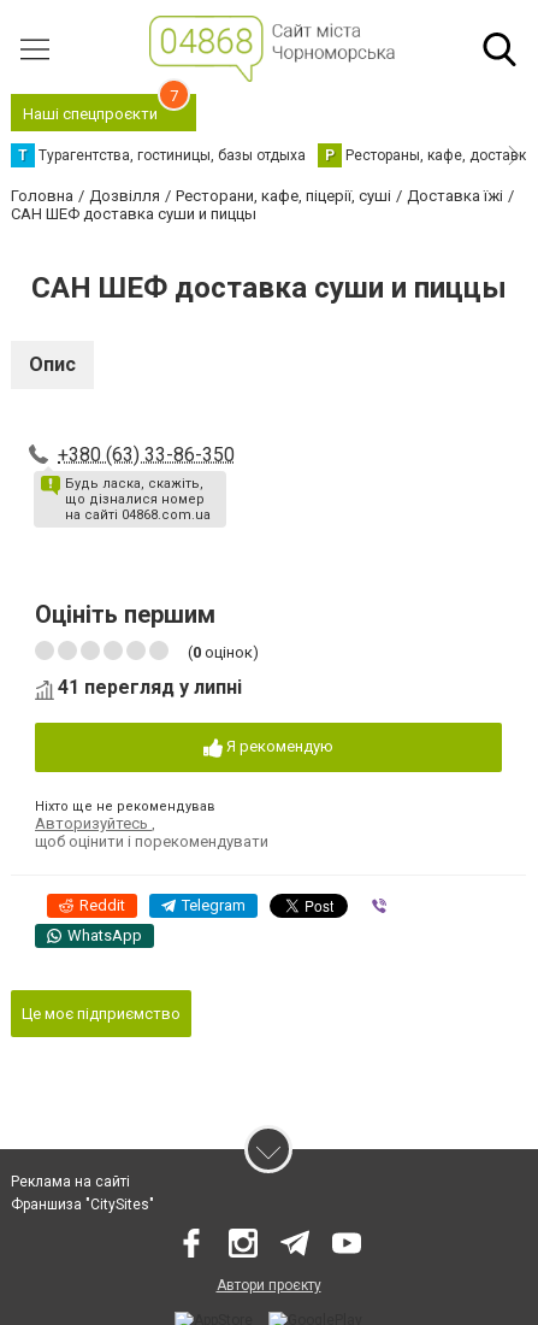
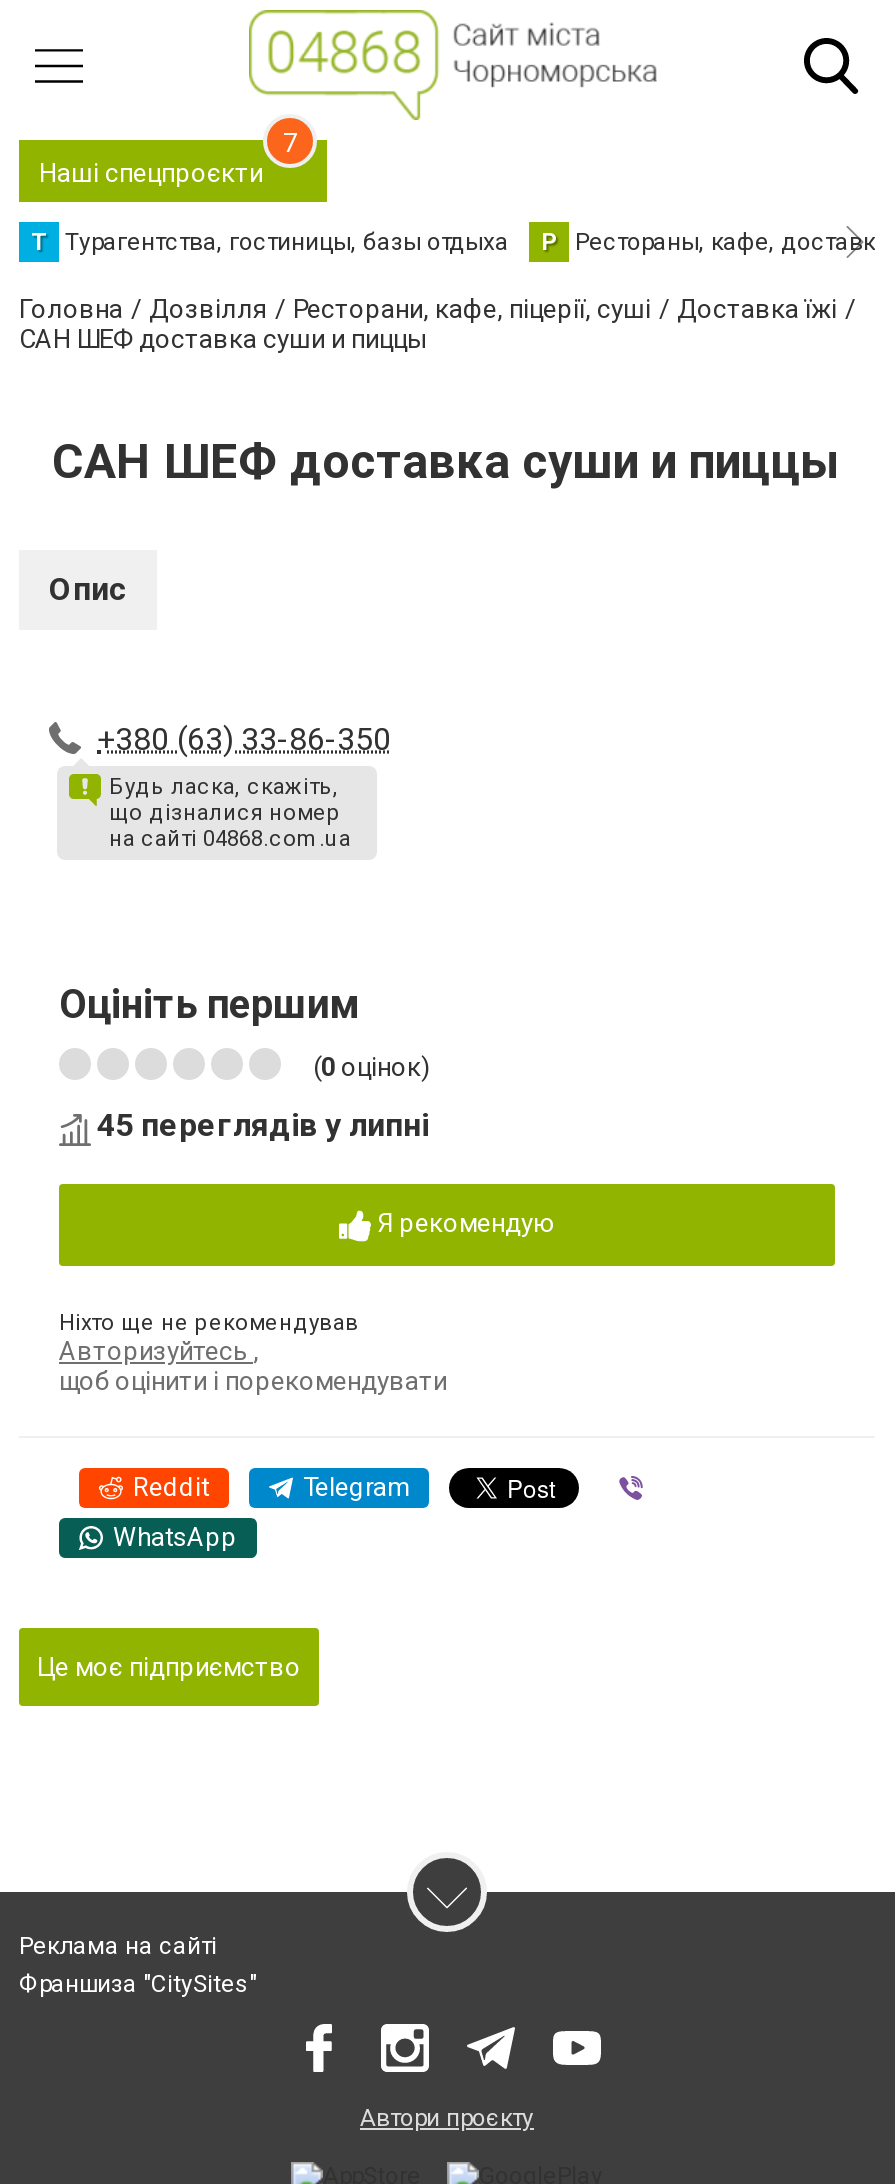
[58,676,242,699] 41 перегляд у липні -> [97,1106,429,1144] 45 переглядів у липні

